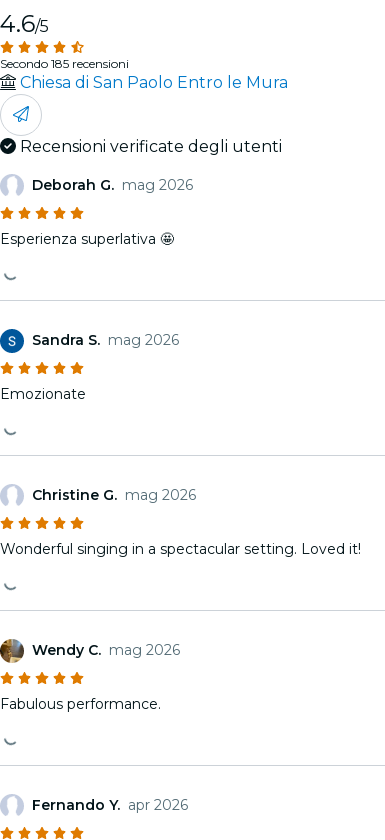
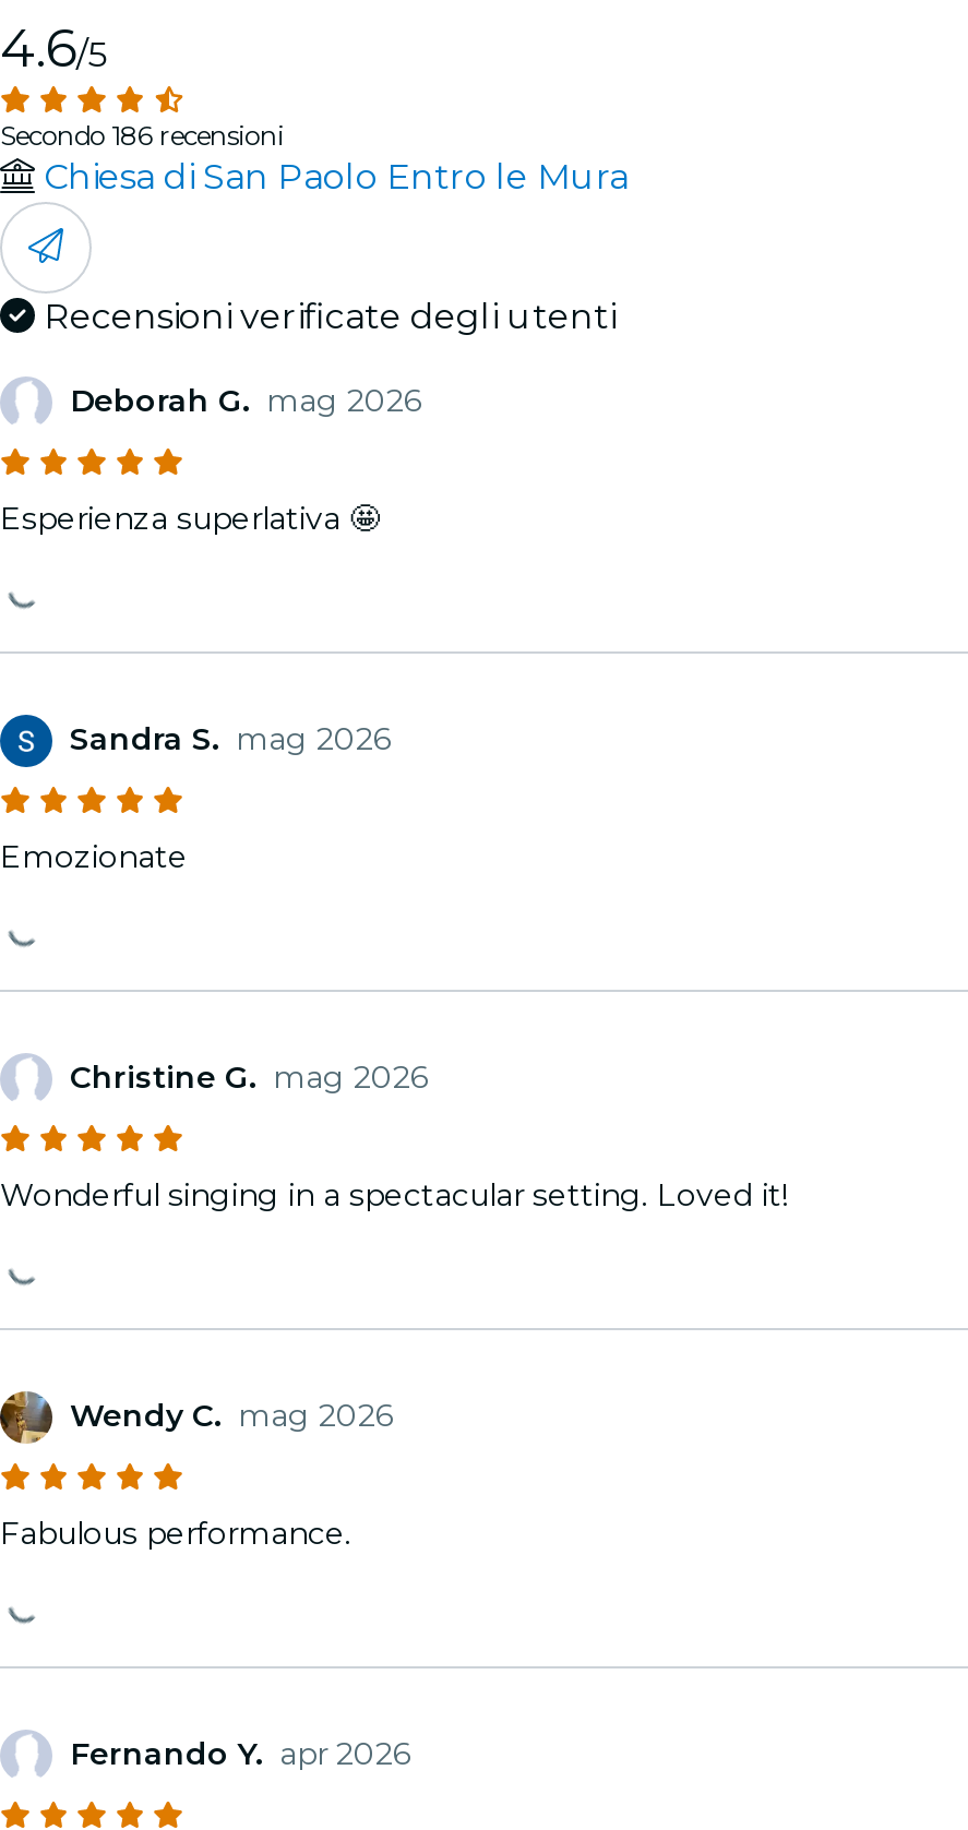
[0,56,129,71] Secondo 185 recensioni -> [0,118,284,151] Secondo 186 recensioni

